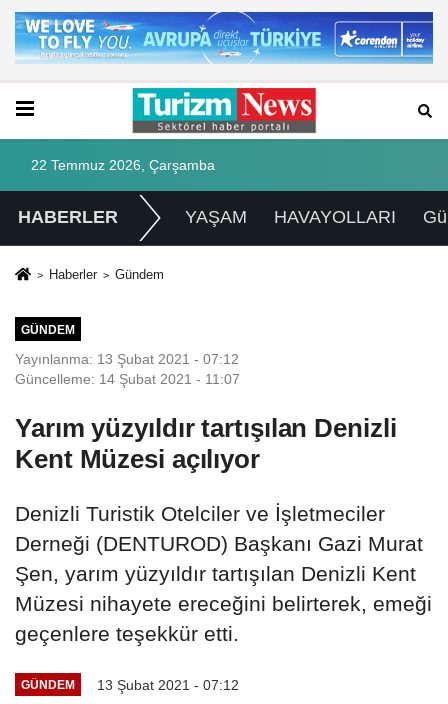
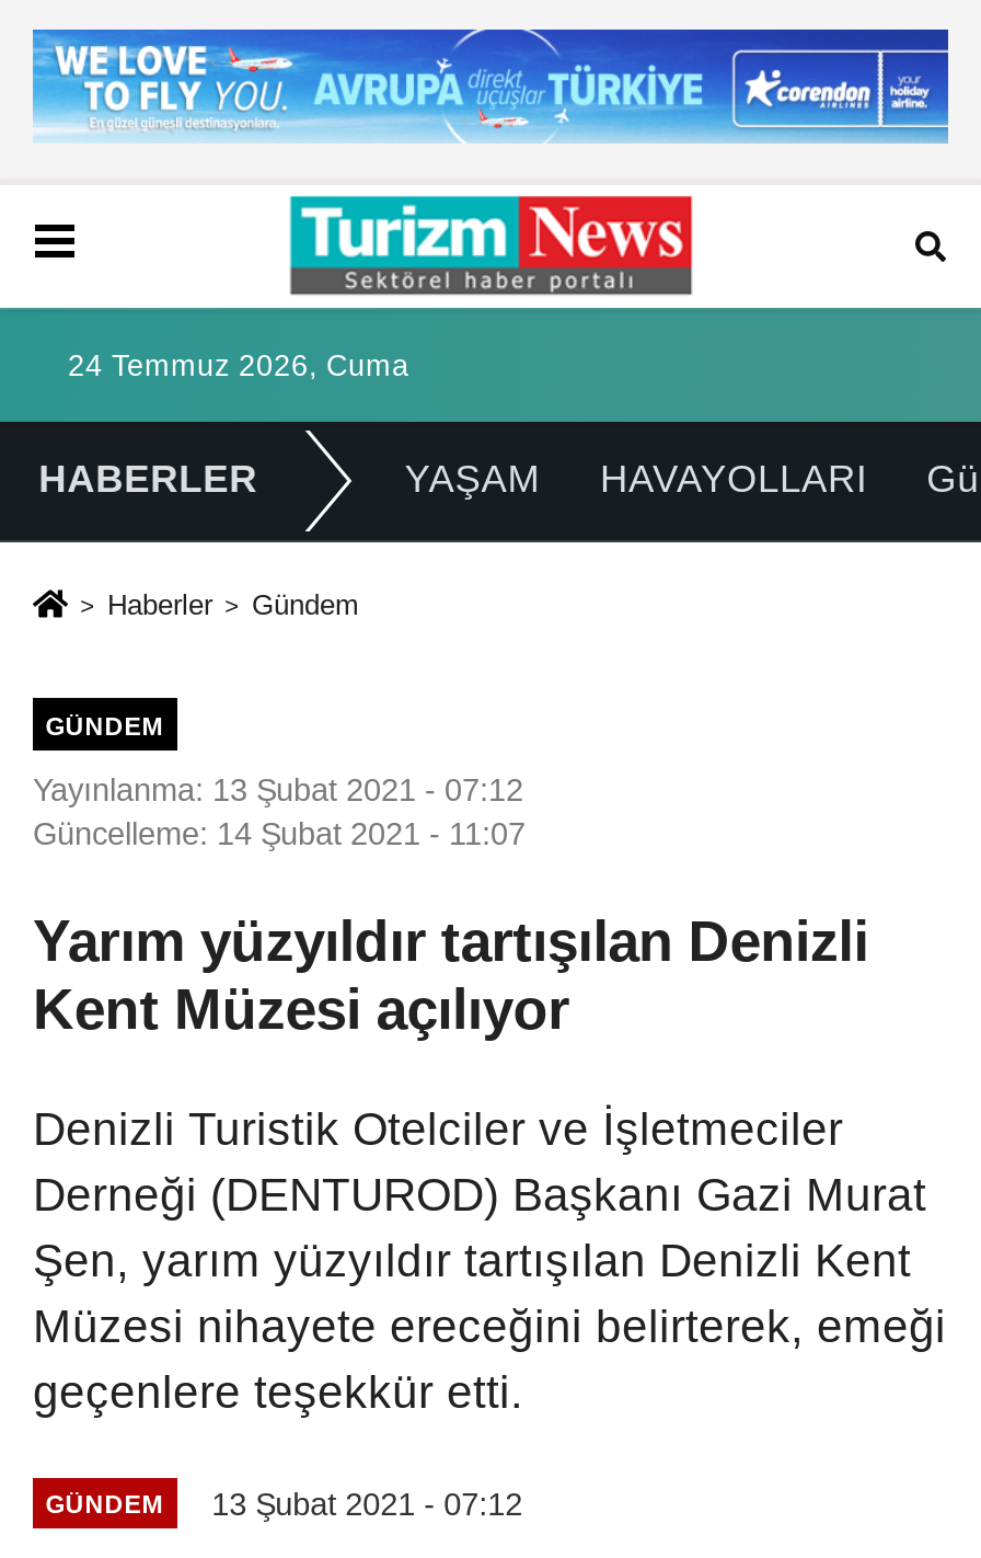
[31,158,215,173] 22 Temmuz 2026, Çarşamba -> [68,350,409,382] 24 Temmuz 2026, Cuma

